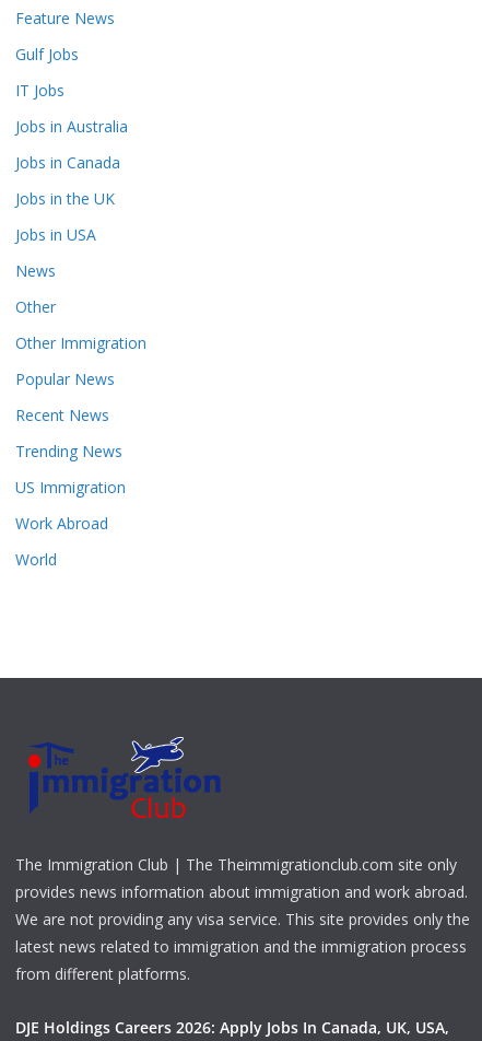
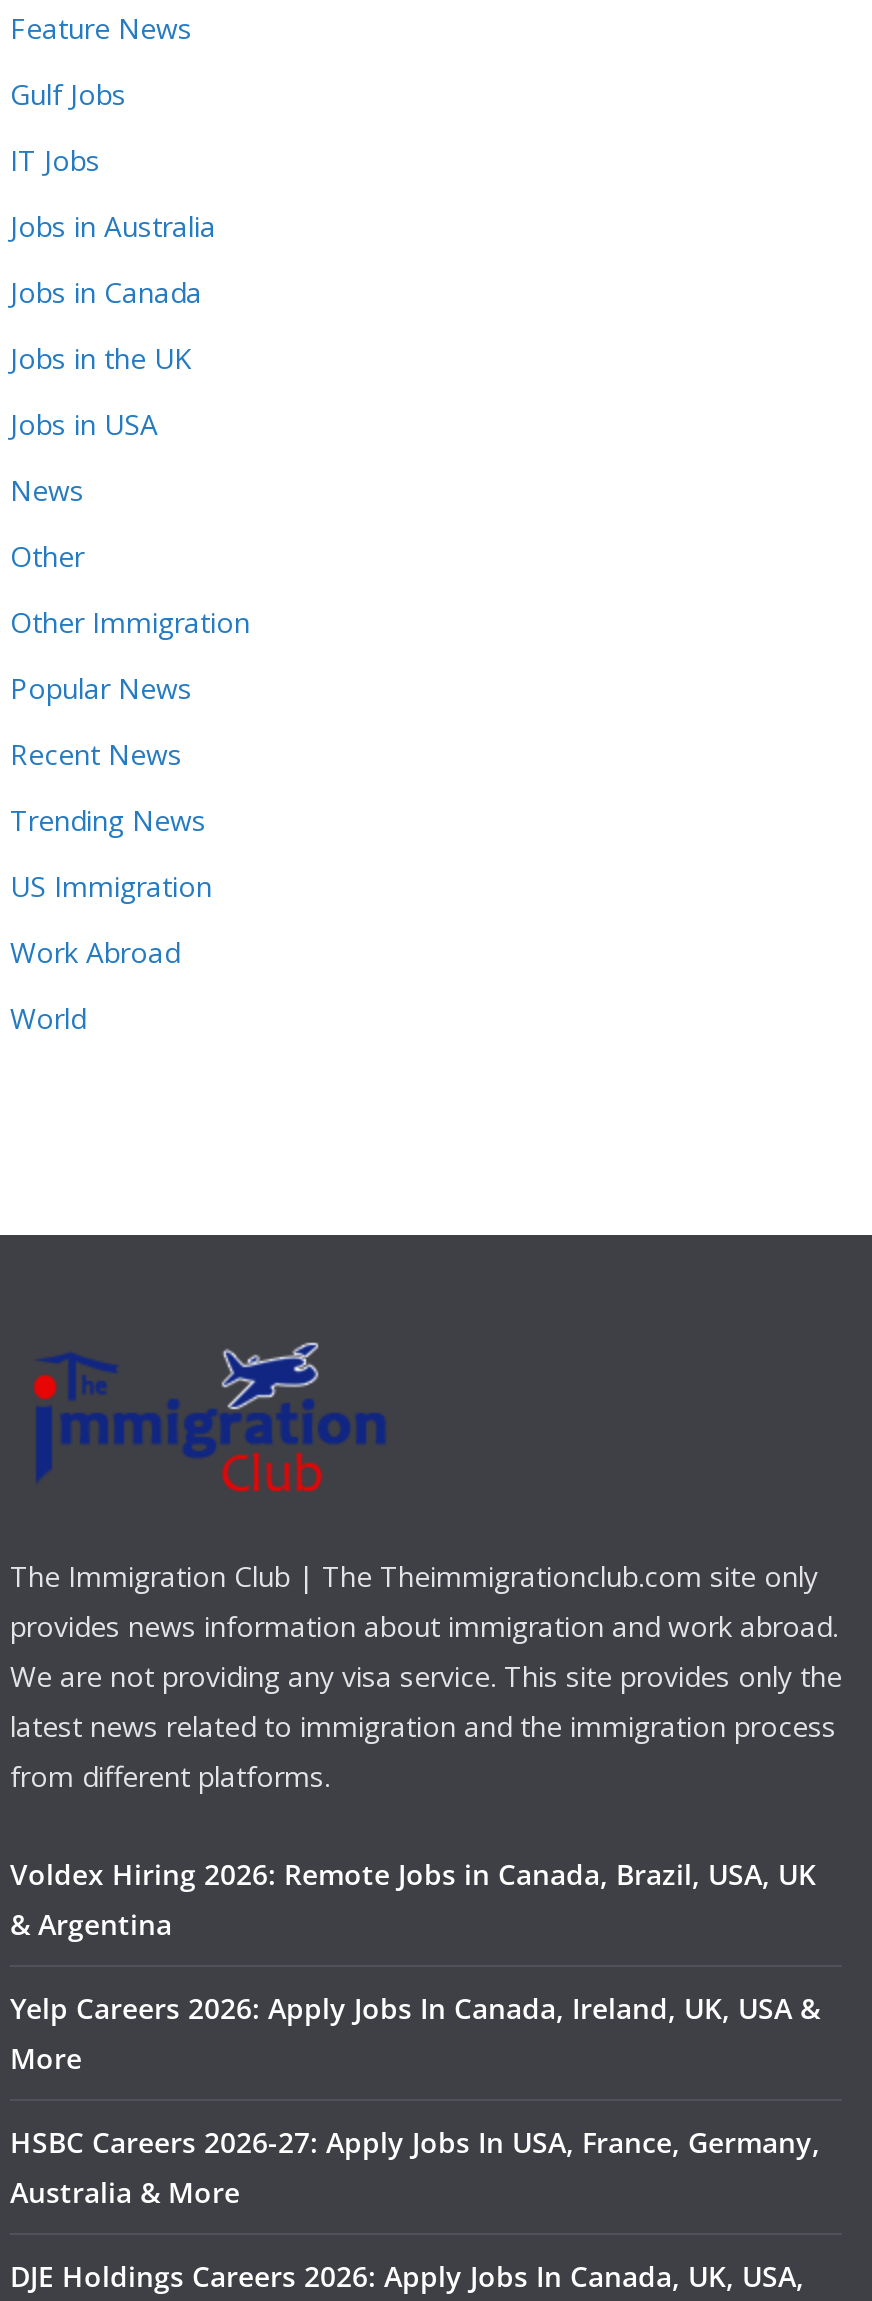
none -> [10,1855,820,2211] Voldex Hiring 2026: Remote Jobs in Canada, Brazil, USA, UK | & Argentina | Yelp Careers 2026: Apply Jobs In Canada, Ireland, UK, USA & | More | HSBC Careers 2026-27: Apply Jobs In USA, France, Germany, | Australia & More

